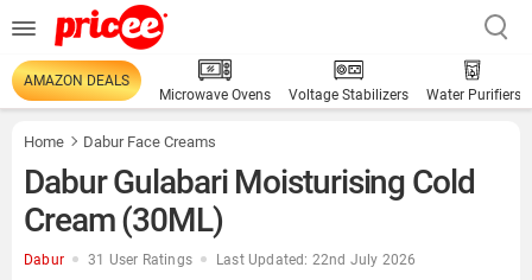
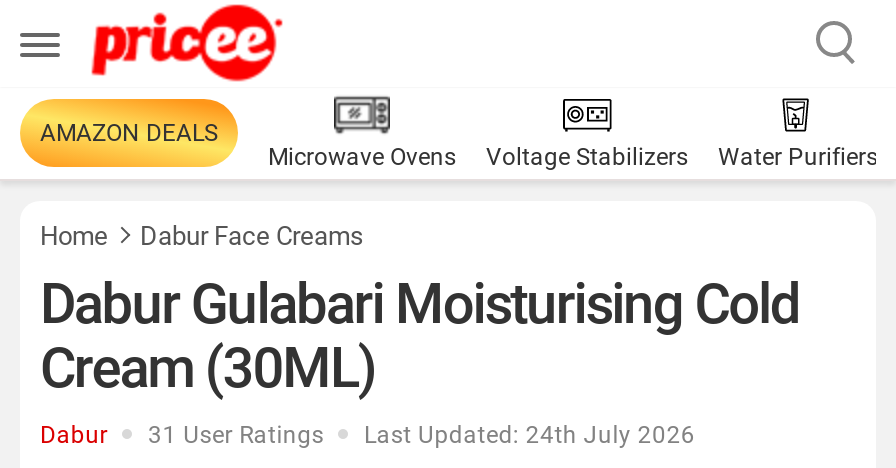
[216,252,416,268] Last Updated: 22nd July 2026 -> [364,421,695,449] Last Updated: 24th July 2026

